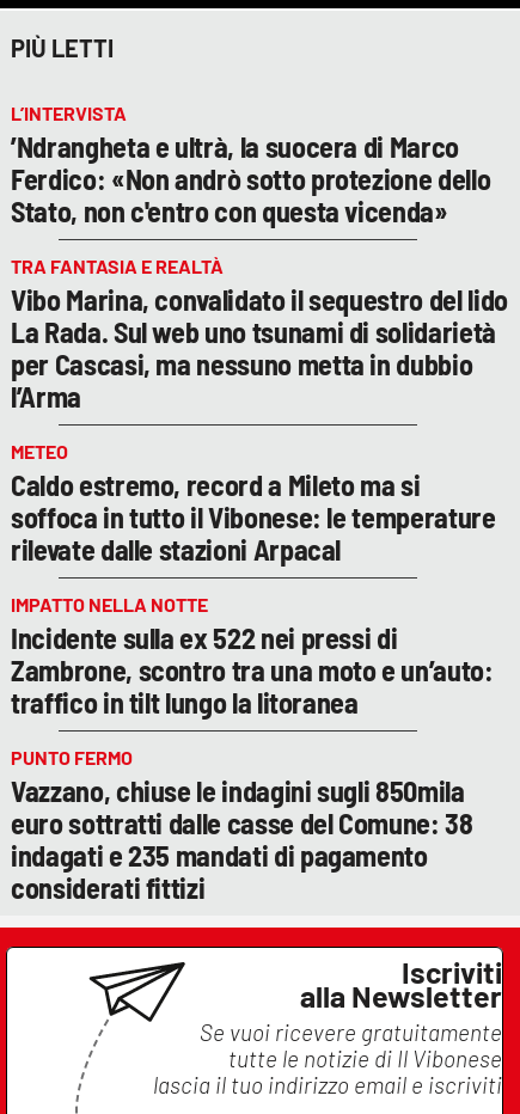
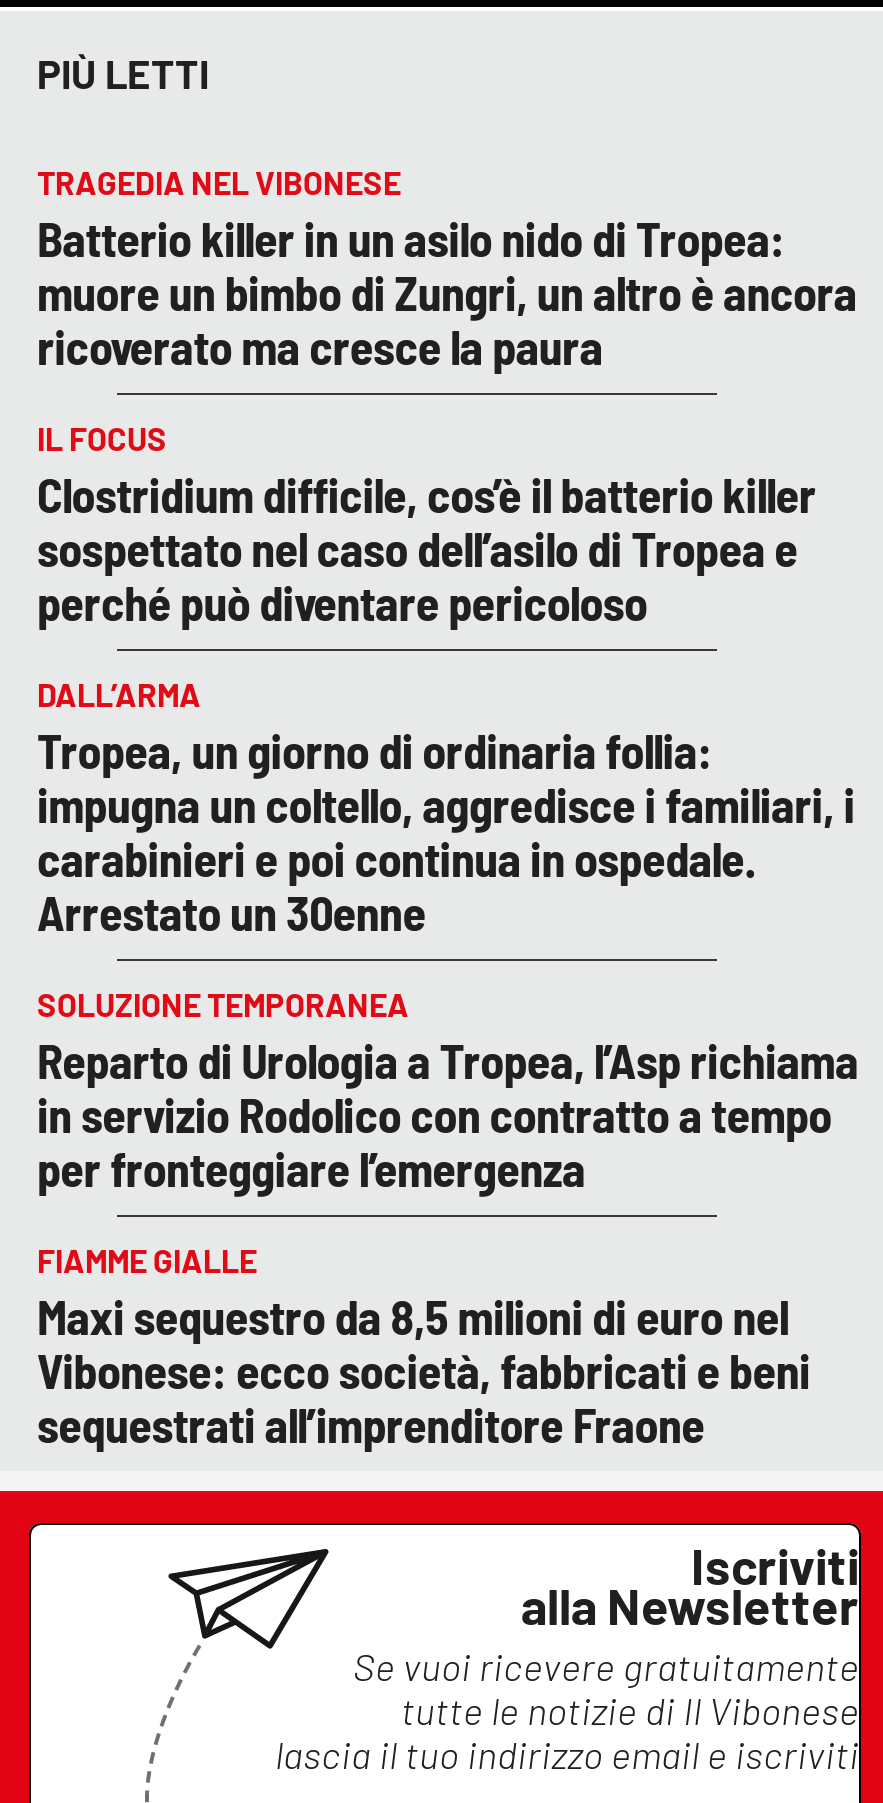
[11,101,490,228] L’INTERVISTA | ’Ndrangheta e ultrà, la suocera di Marco | Ferdico: «Non andrò sotto protezione dello | Stato, non c'entro con questa vicenda» -> [37,163,857,375] TRAGEDIA NEL VIBONESE | Batterio killer in un asilo nido di Tropea: | muore un bimbo di Zungri, un altro è ancora | ricoverato ma cresce la paura
[11,254,508,413] TRA FANTASIA E REALTÀ | Vibo Marina, convalidato il sequestro del lido | La Rada. Sul web uno tsunami di solidarietà | per Cascasi, ma nessuno metta in dubbio | l’Arma -> [37,419,816,631] IL FOCUS | Clostridium difficile, cos’è il batterio killer | sospettato nel caso dell’asilo di Tropea e | perché può diventare pericoloso
[11,440,496,566] METEO | Caldo estremo, record a Mileto ma si | soffoca in tutto il Vibonese: le temperature | rilevate dalle stazioni Arpacal -> [37,675,855,941] DALL’ARMA | Tropea, un giorno di ordinaria follia: | impugna un coltello, aggredisce i familiari, i | carabinieri e poi continua in ospedale. | Arrestato un 30enne
[11,593,493,719] IMPATTO NELLA NOTTE | Incidente sulla ex 522 nei pressi di | Zambrone, scontro tra una moto e un’auto: | traffico in tilt lungo la litoranea -> [37,985,858,1197] SOLUZIONE TEMPORANEA | Reparto di Urologia a Tropea, l’Asp richiama | in servizio Rodolico con contratto a tempo | per fronteggiare l’emergenza
[11,746,473,905] PUNTO FERMO | Vazzano, chiuse le indagini sugli 850mila | euro sottratti dalle casse del Comune: 38 | indagati e 235 mandati di pagamento | considerati fittizi -> [37,1241,810,1453] FIAMME GIALLE | Maxi sequestro da 8,5 milioni di euro nel | Vibonese: ecco società, fabbricati e beni | sequestrati all’imprenditore Fraone

